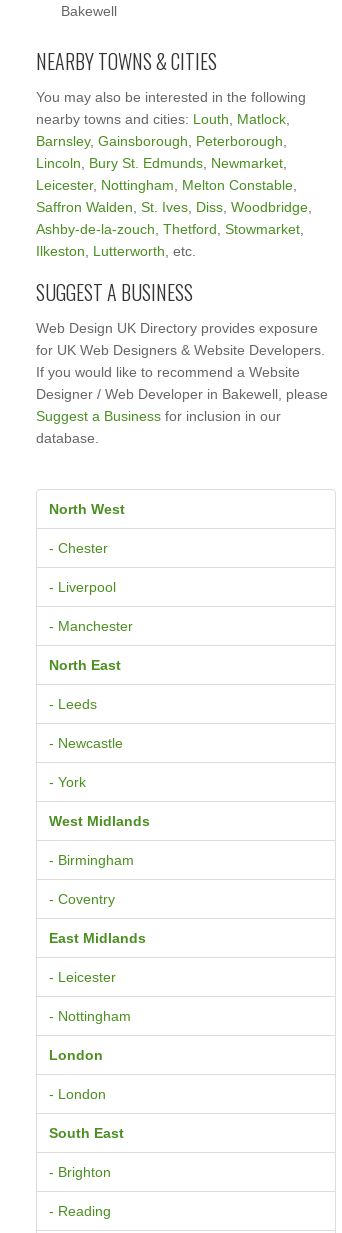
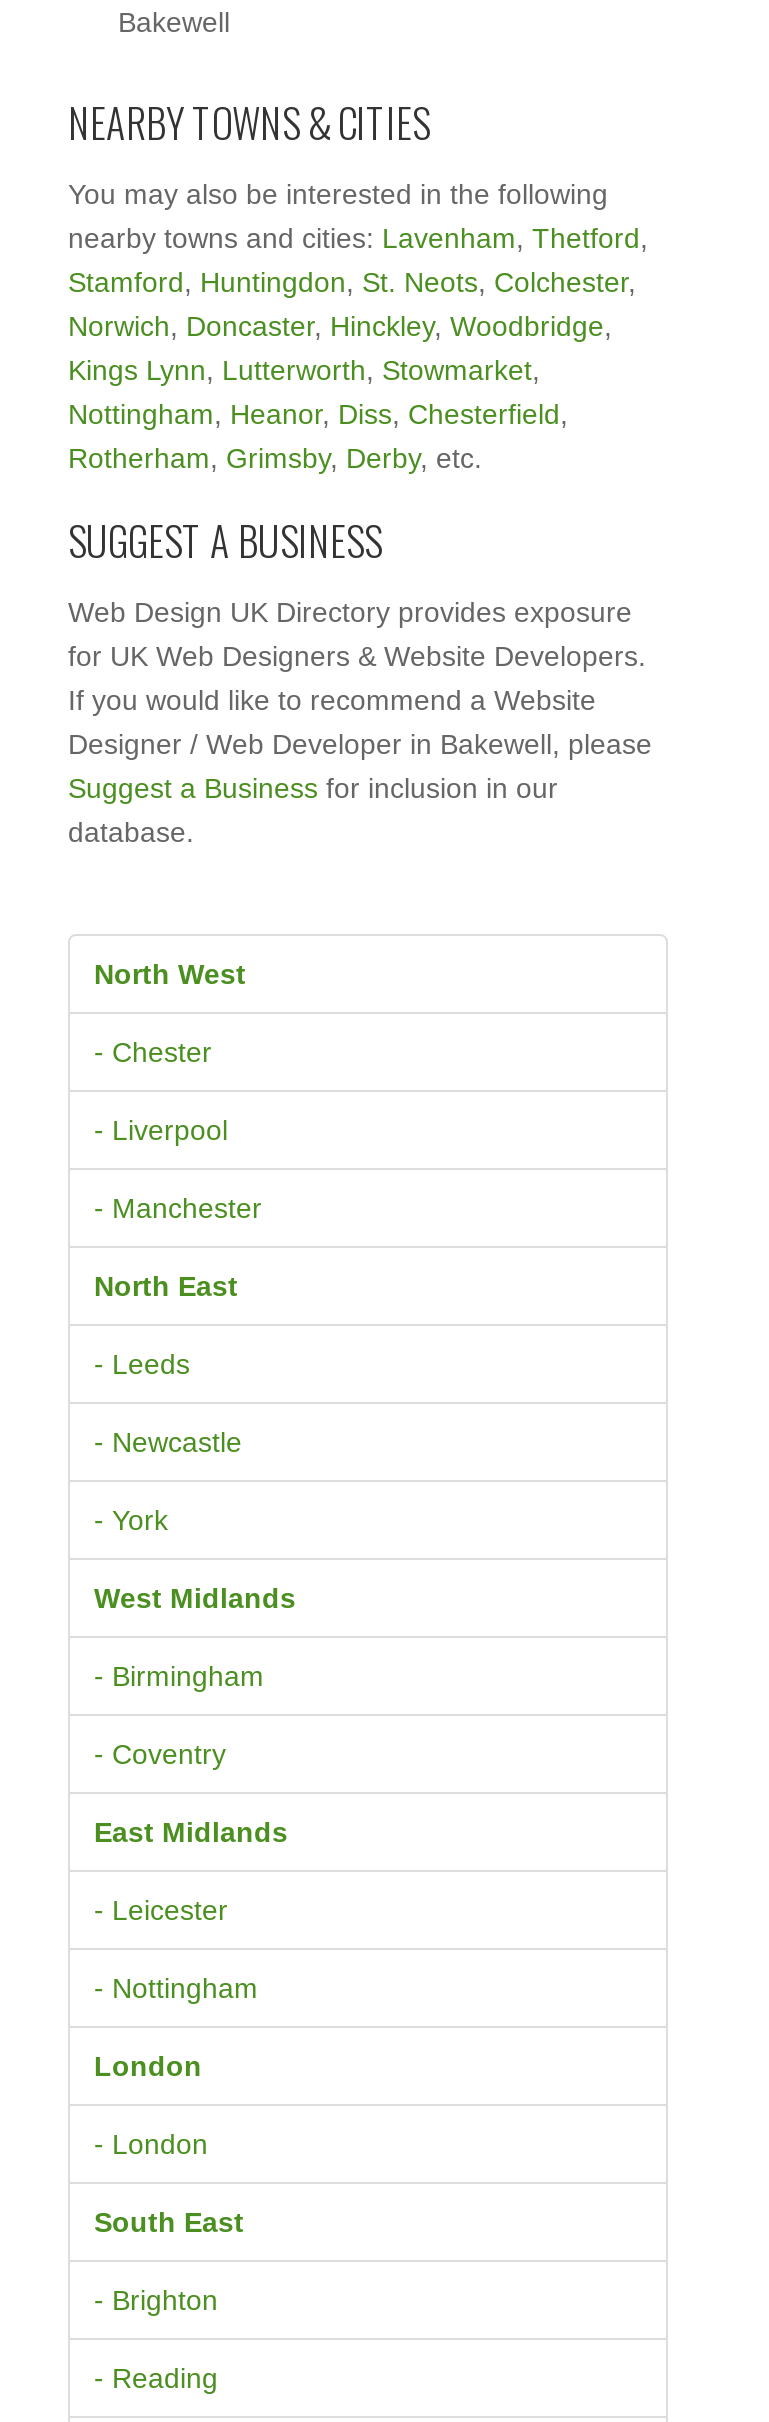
[36,111,312,259] nearby towns and cities: Louth, Matlock, | Barnsley, Gainsborough, Peterborough, | Lincoln, Bury St. Edmunds, Newmarket, | Leicester, Nottingham, Melton Constable, | Saffron Walden, St. Ives, Diss, Woodbridge, | Ashby-de-la-zouch, Thetford, Stowmarket, | Ilkeston, Lutterworth, etc. -> [68,221,648,473] nearby towns and cities: Lavenham, Thetford, | Stamford, Huntingdon, St. Neots, Colchester, | Norwich, Doncaster, Hinckley, Woodbridge, | Kings Lynn, Lutterworth, Stowmarket, | Nottingham, Heanor, Diss, Chesterfield, | Rotherham, Grimsby, Derby, etc.

